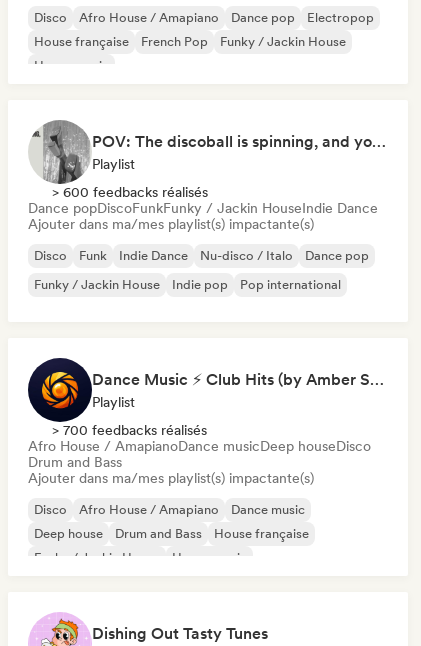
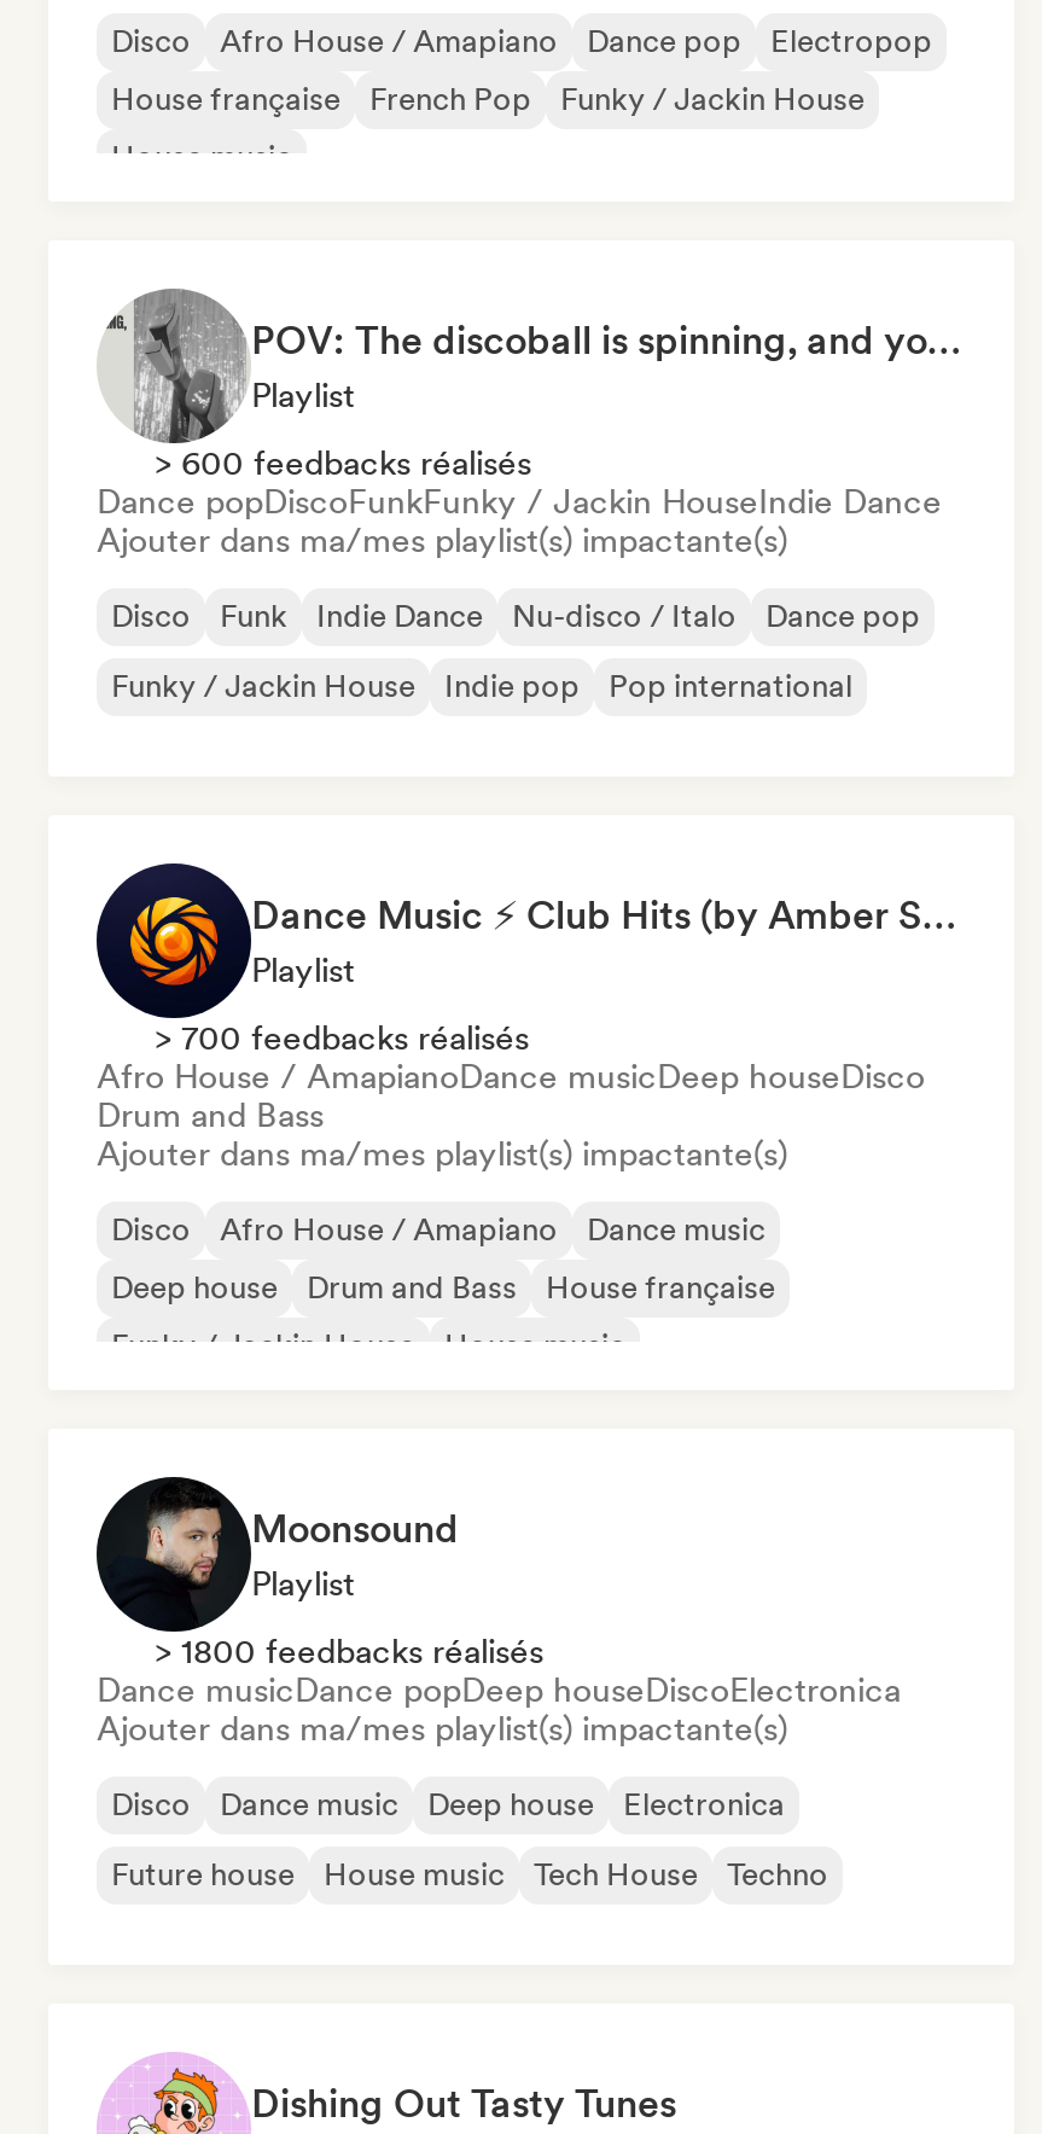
none -> [94,1475,901,1892] [image] | Moonsound | Playlist | > 1800 feedbacks réalisés | Dance musicDance popDeep houseDiscoElectronica | Ajouter dans ma/mes playlist(s) impactante(s) | Disco | Dance music | Deep house | Electronica | Future house | House music | Tech House | Techno

